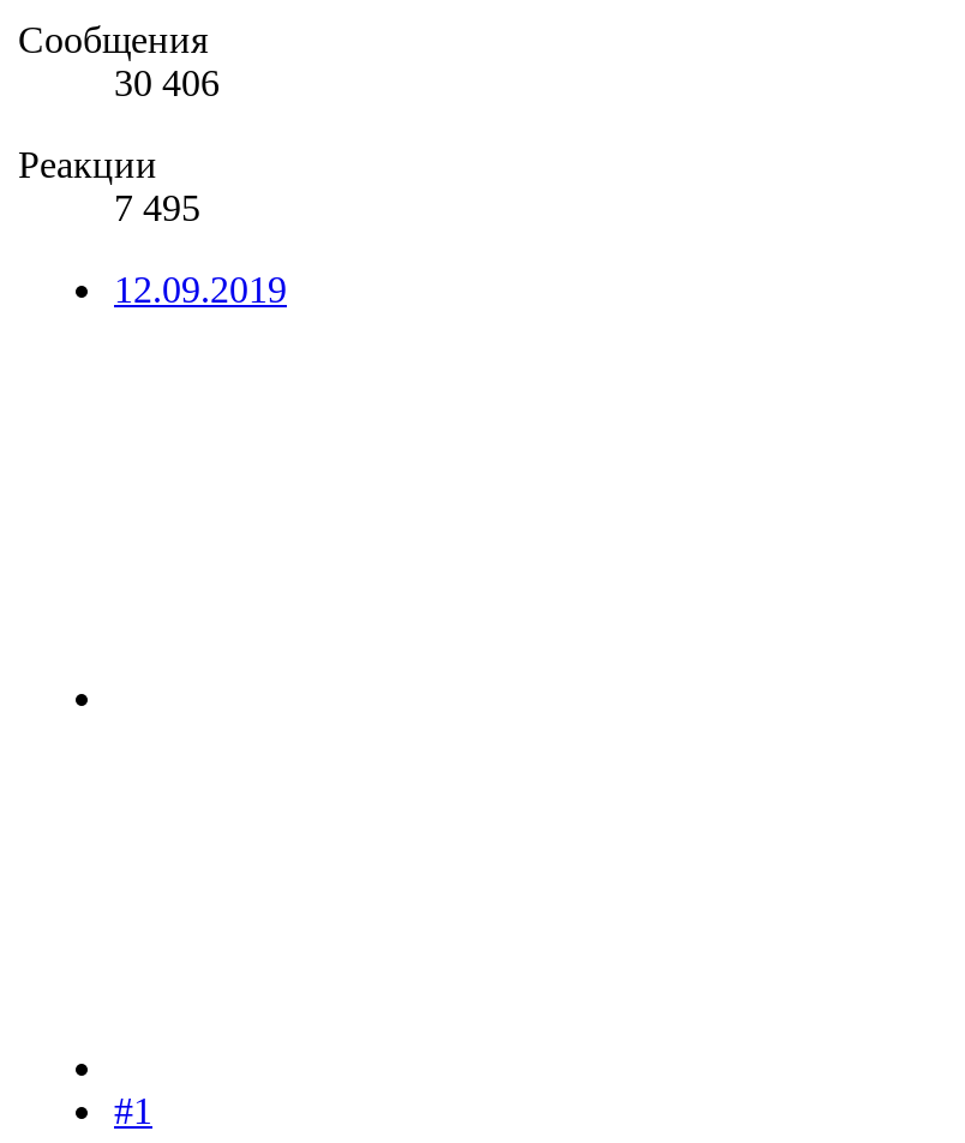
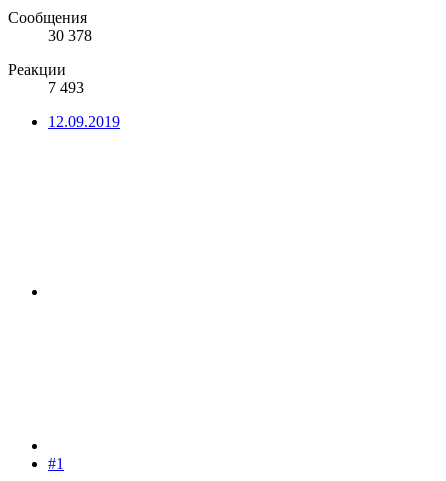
[114,62,220,103] 30 406 -> [48,27,92,44] 30 378
[114,187,200,228] 7 495 -> [48,79,84,96] 7 493

